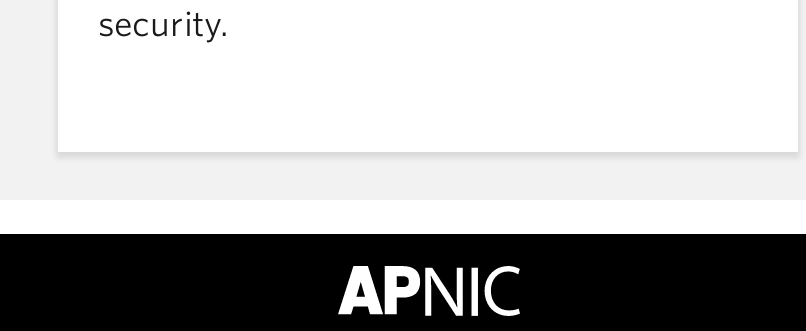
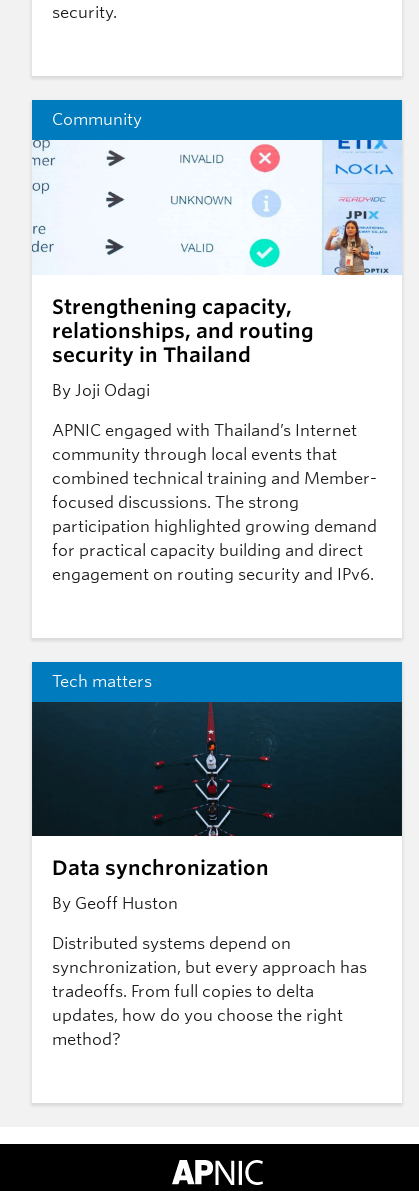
none -> [31,99,403,276] [image] | Community
none -> [31,661,403,837] [image] | Tech matters
none -> [52,295,377,584] Strengthening capacity, | relationships, and routing | security in Thailand | By Joji Odagi | APNIC engaged with Thailand’s Internet | community through local events that | combined technical training and Member- | focused discussions. The strong | participation highlighted growing demand | for practical capacity building and direct | engagement on routing security and IPv6.
none -> [52,856,367,1049] Data synchronization | By Geoff Huston | Distributed systems depend on | synchronization, but every approach has | tradeoffs. From full copies to delta | updates, how do you choose the right | method?

